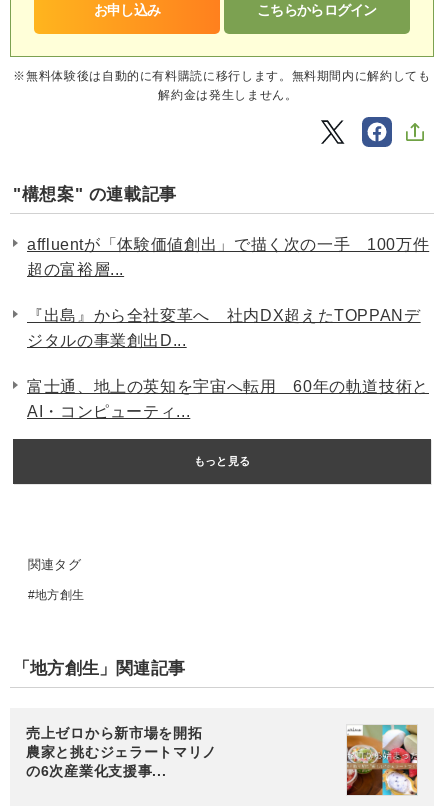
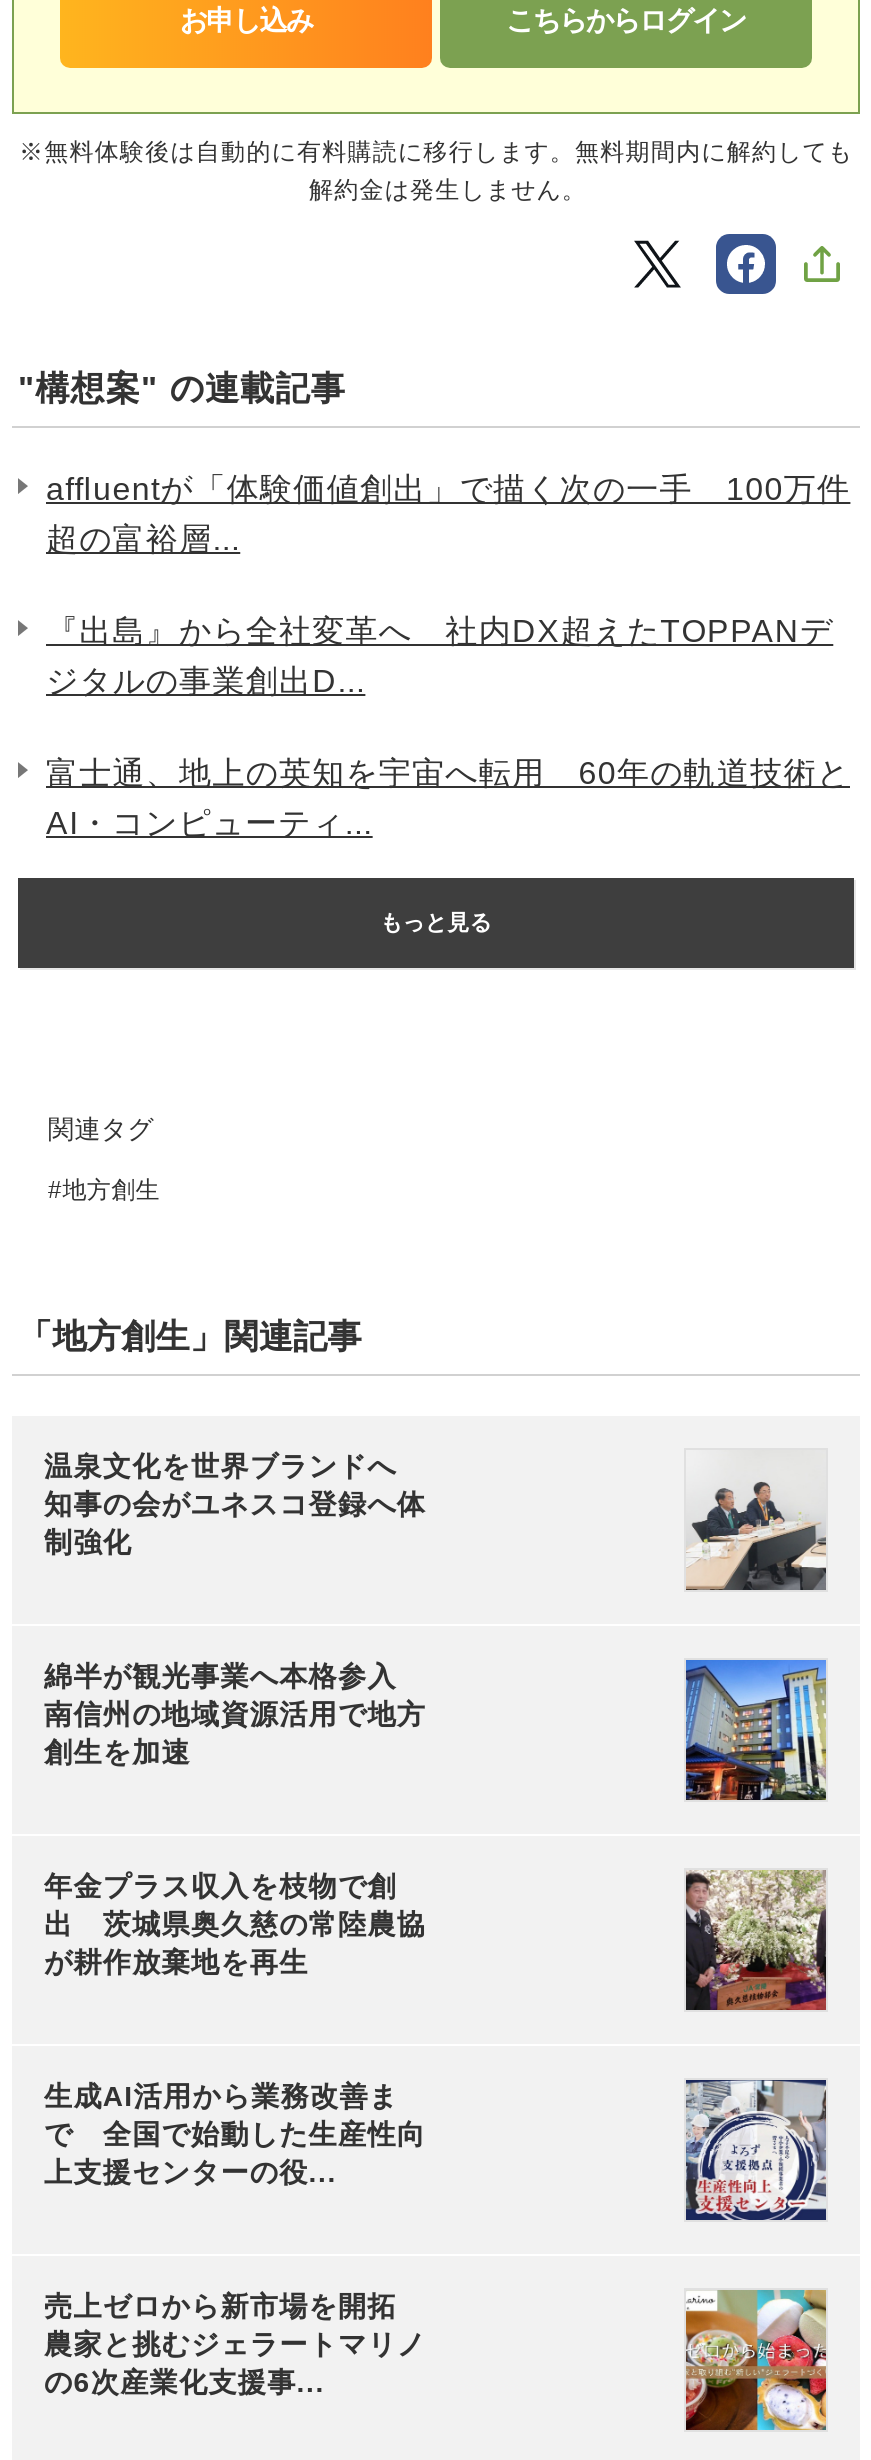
none -> [44,1450,426,1558] 温泉文化を世界ブランドへ | 知事の会がユネスコ登録へ体 | 制強化
none -> [44,1660,426,1768] 綿半が観光事業へ本格参入 | 南信州の地域資源活用で地方 | 創生を加速
none -> [44,1870,426,1978] 年金プラス収入を枝物で創 | 出 茨城県奥久慈の常陸農協 | が耕作放棄地を再生
none -> [44,2080,426,2188] 生成AI活用から業務改善ま | で 全国で始動した生産性向 | 上支援センターの役...
none -> [684,1658,828,1802] [image]
none -> [684,1868,828,2012] [image]
none -> [684,2078,828,2222] [image]
none -> [686,1480,828,1592] [image]

